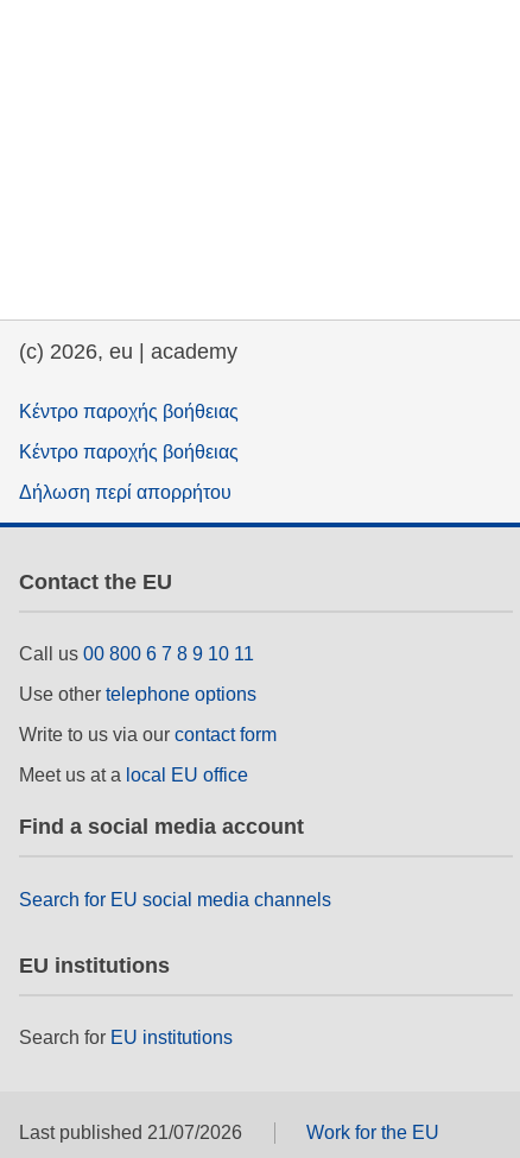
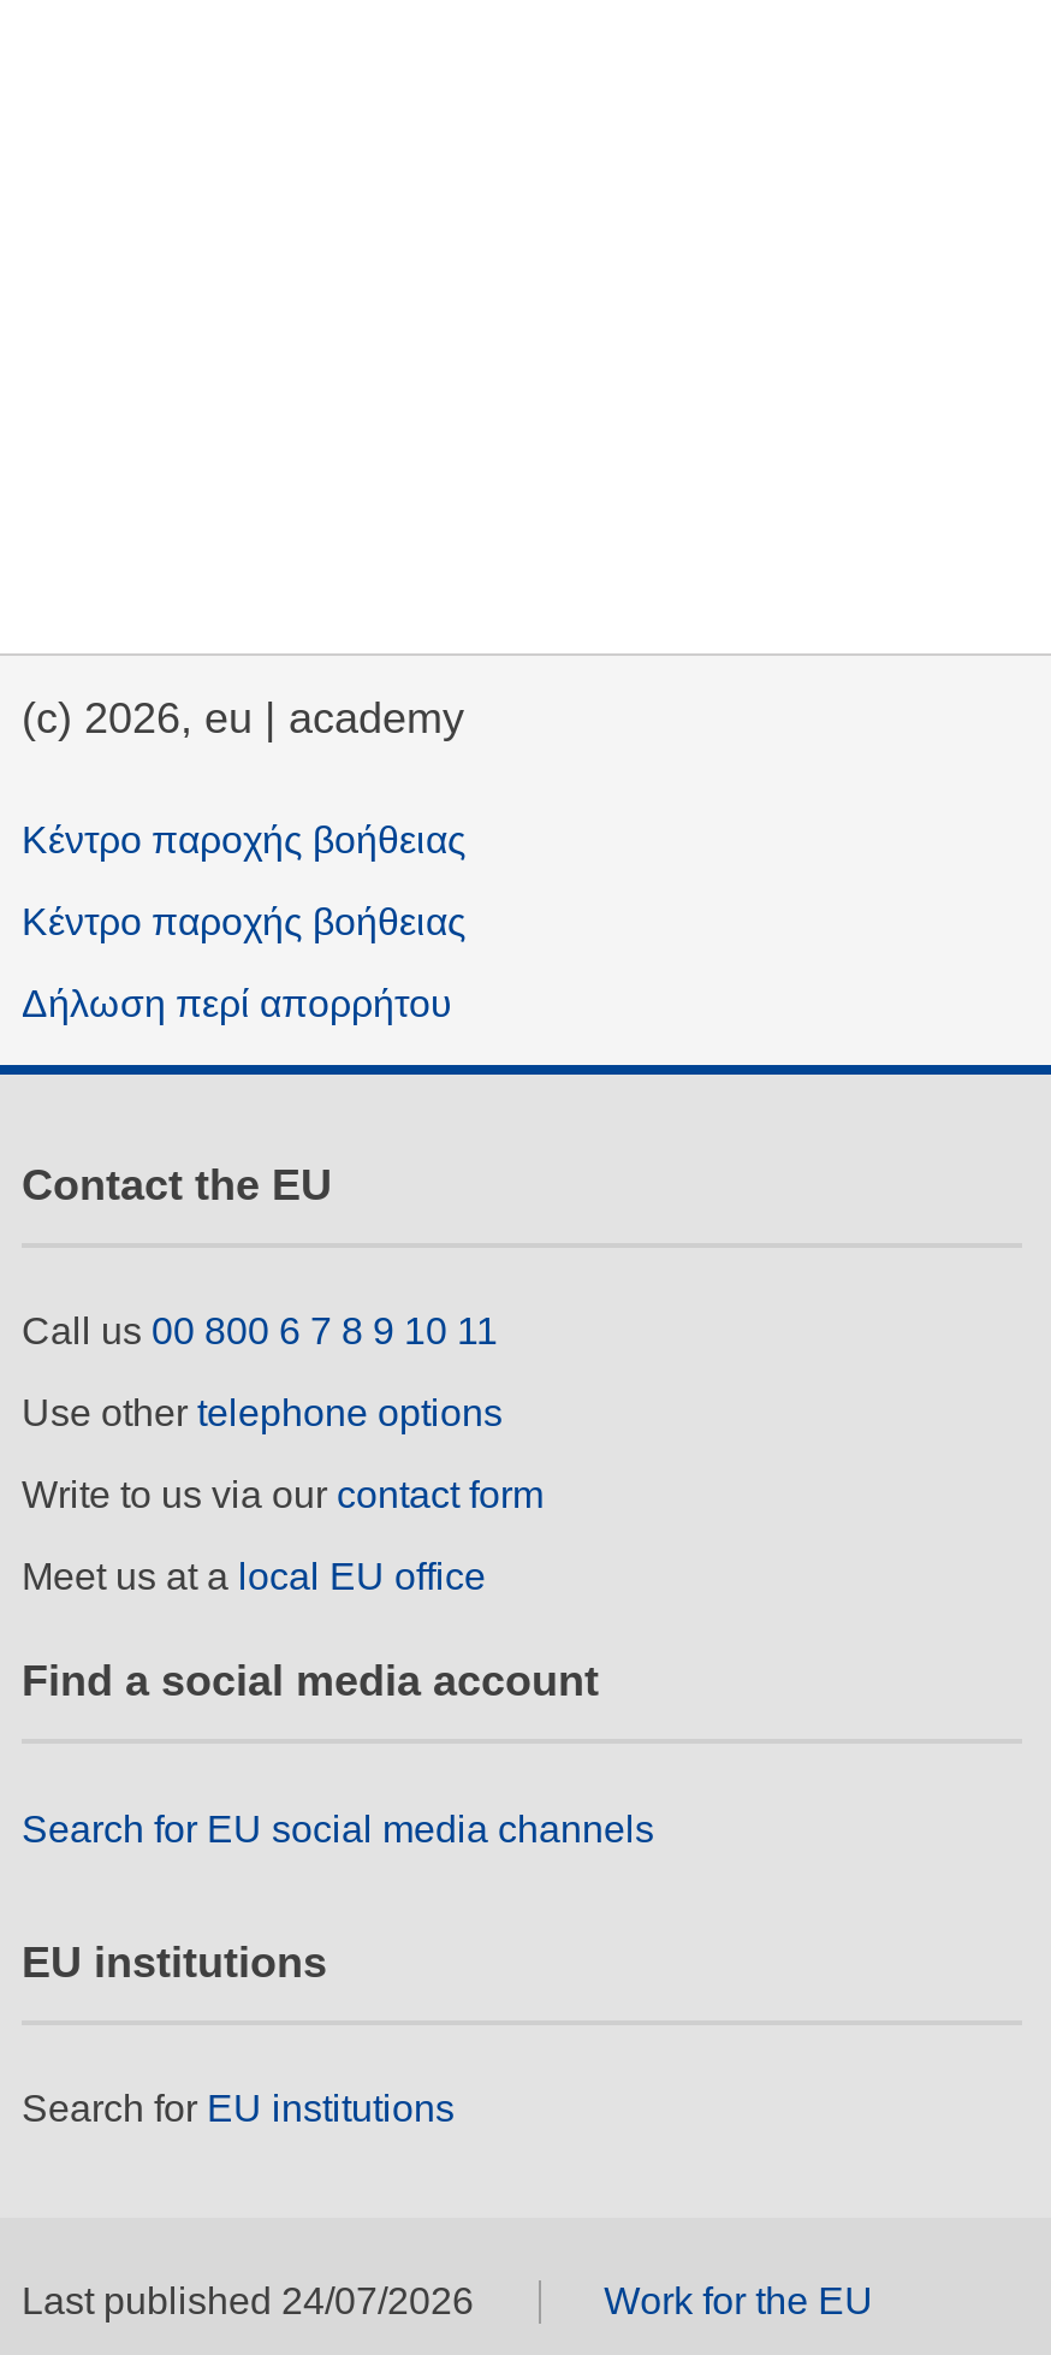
[19,1123,242,1143] Last published 21/07/2026 -> [22,2282,474,2323] Last published 24/07/2026

